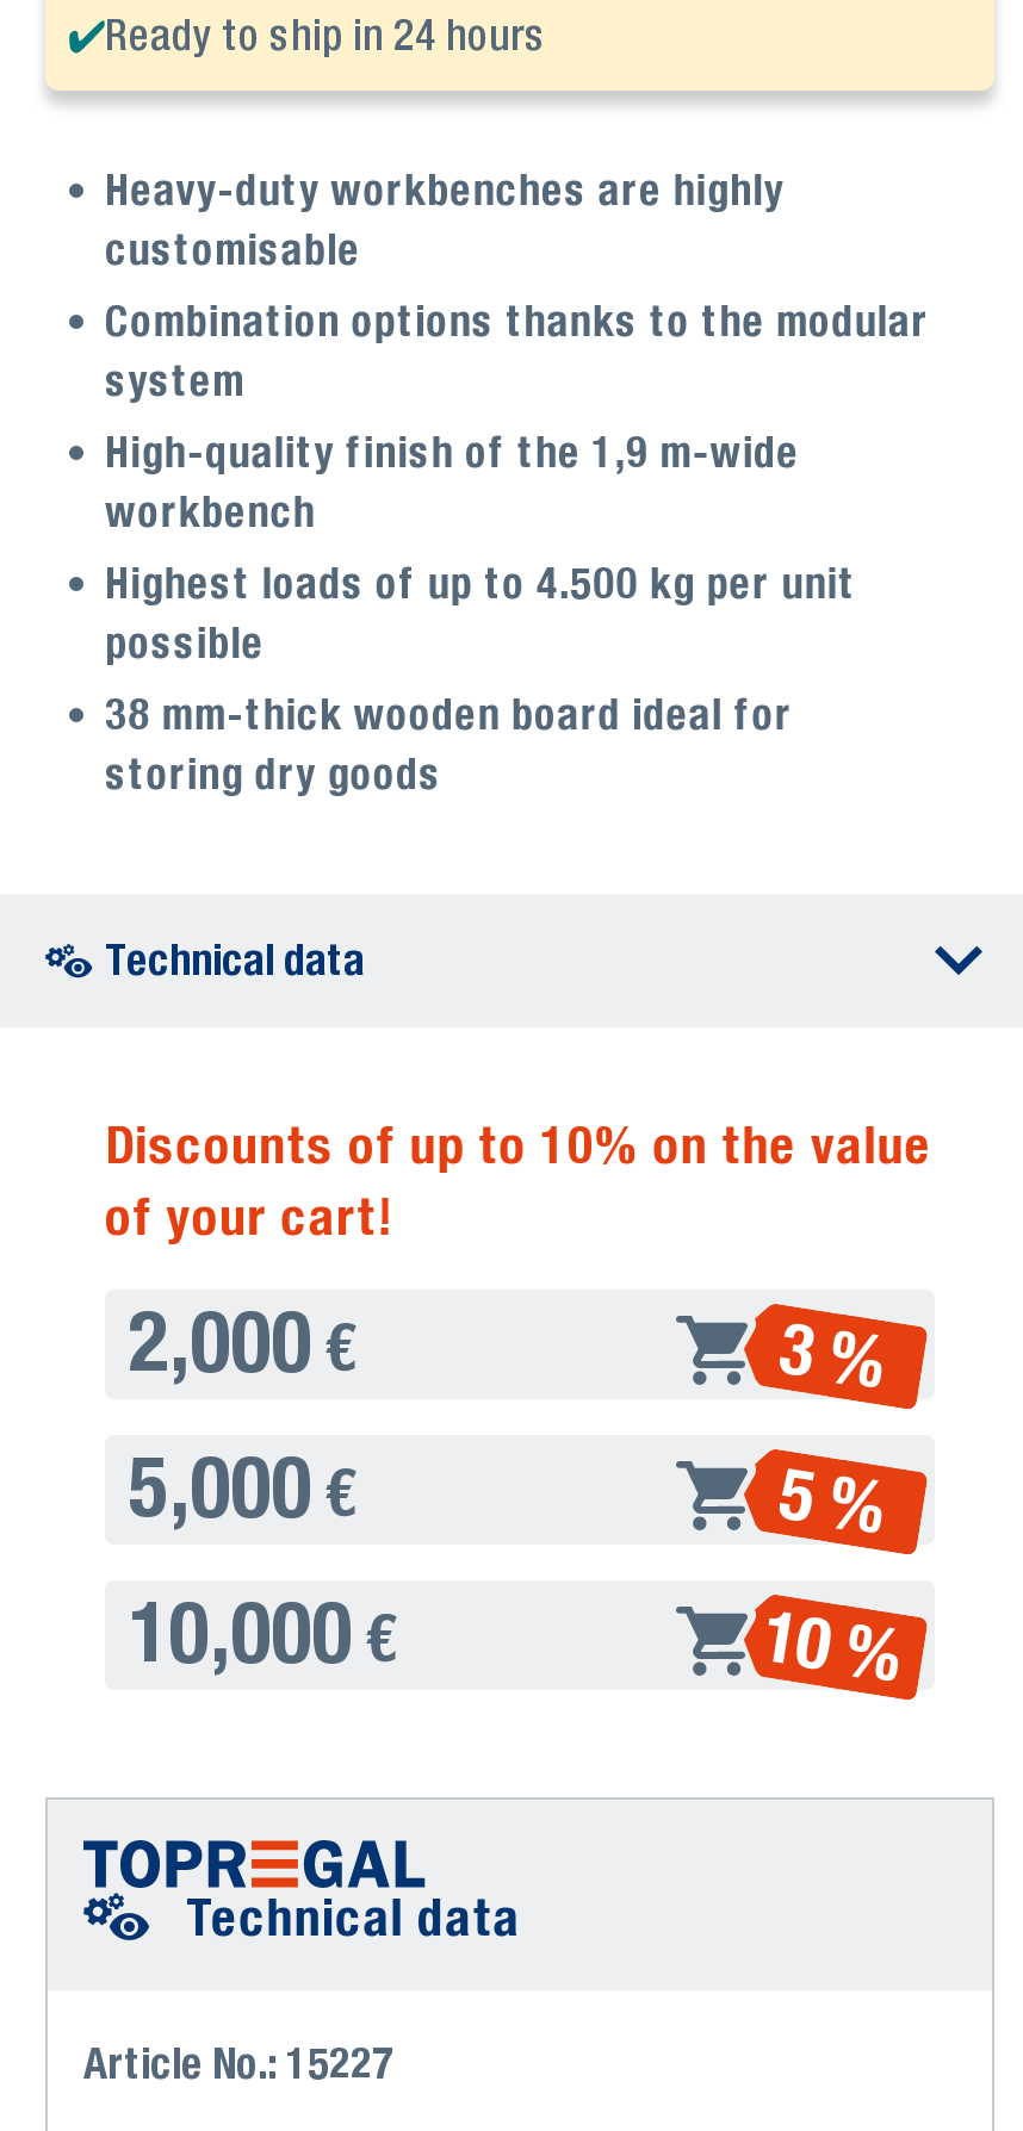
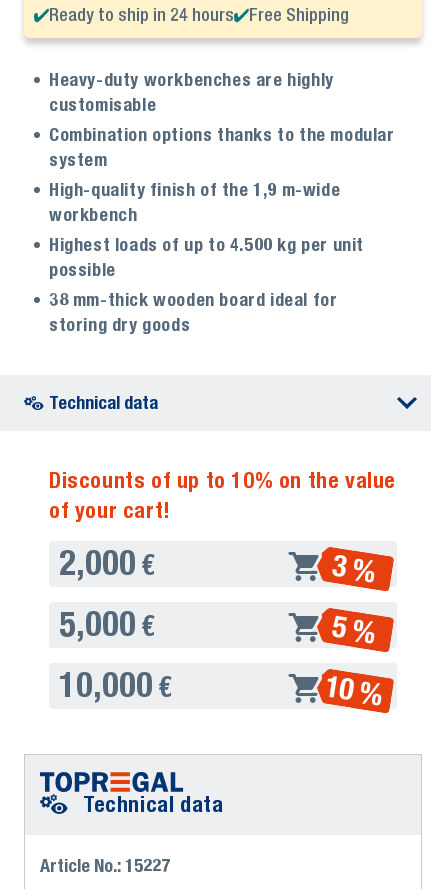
none -> [249,4,349,25] Free Shipping

